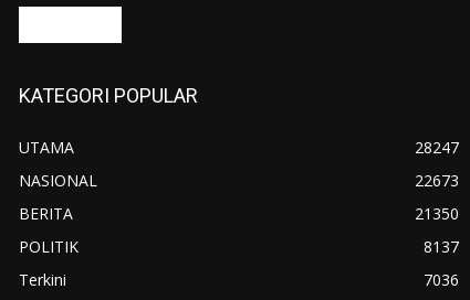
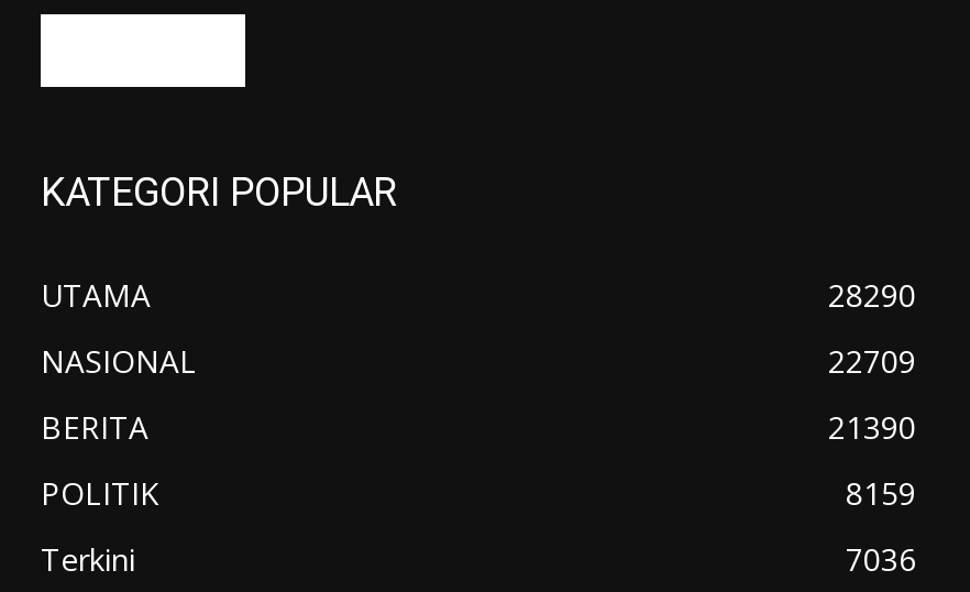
[415,137,459,158] 28247 -> [828,275,916,316] 28290
[415,170,459,191] 22673 -> [828,341,916,382] 22709
[415,203,459,224] 21350 -> [828,407,916,449] 21390
[424,236,459,257] 8137 -> [846,473,916,515] 8159

